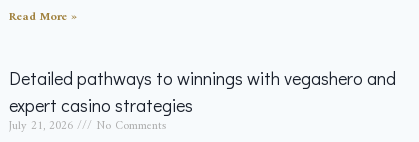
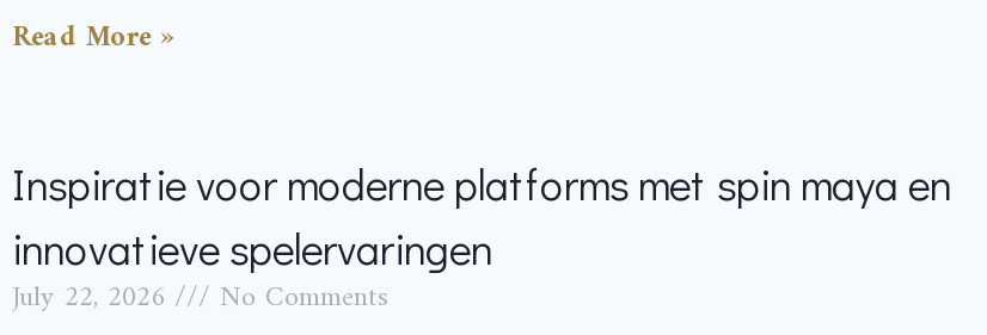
[9,66,396,137] Detailed pathways to winnings with vegashero and | expert casino strategies | July 21, 2026 -> [12,155,951,324] Inspiratie voor moderne platforms met spin maya en | innovatieve spelervaringen | July 22, 2026

